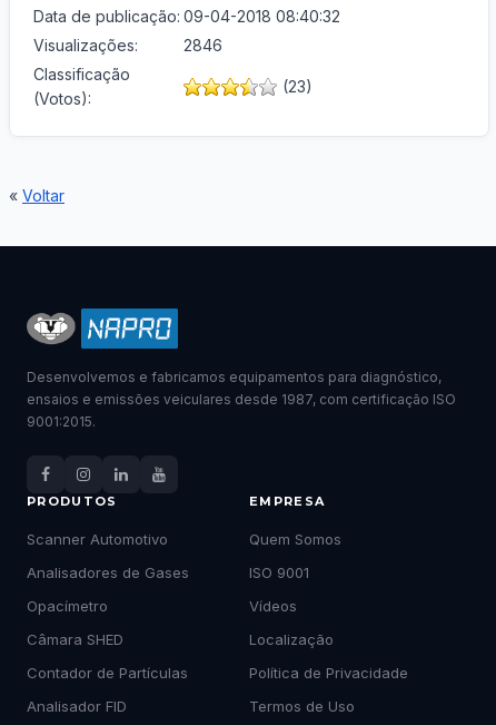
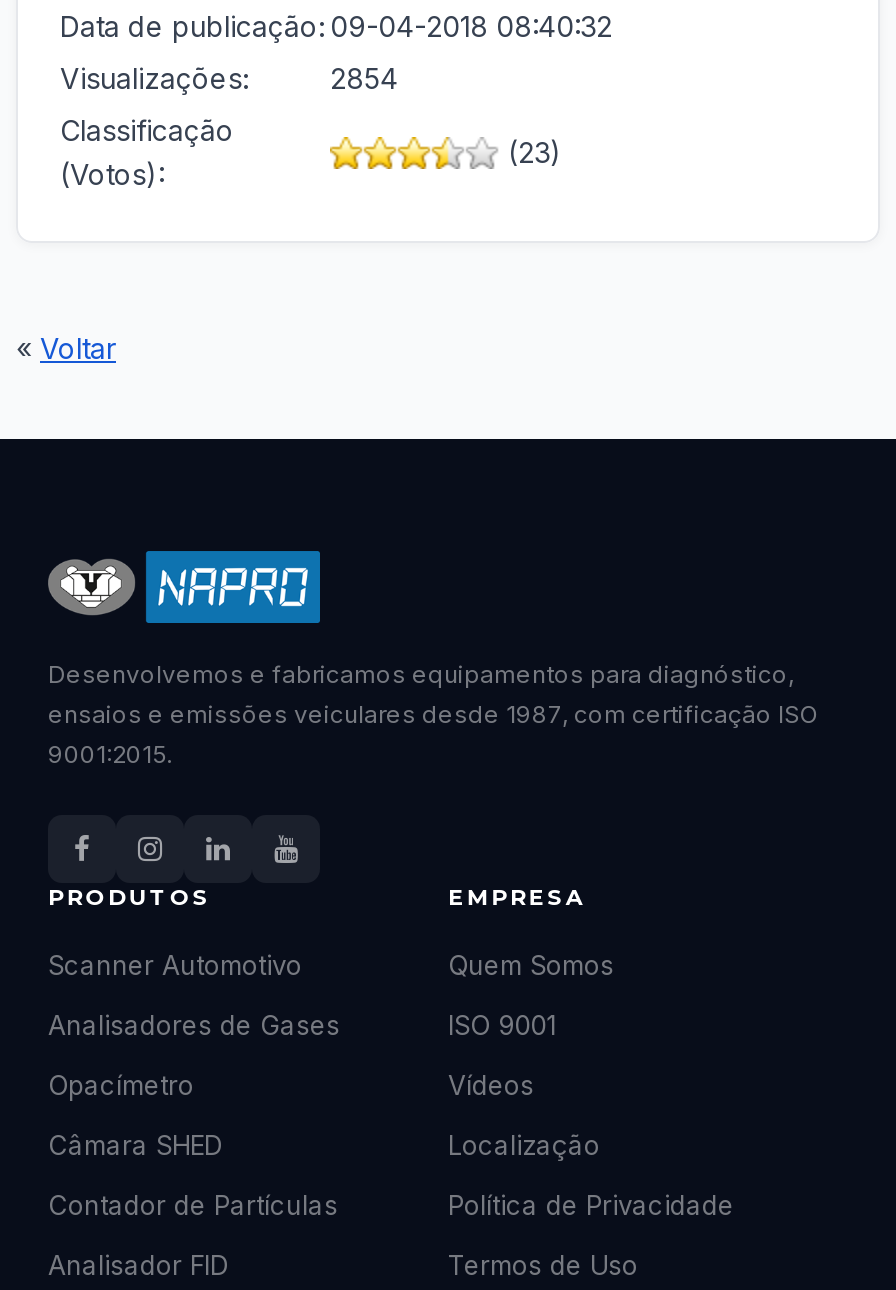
[183,36,222,55] 2846 -> [330,61,398,95] 2854

